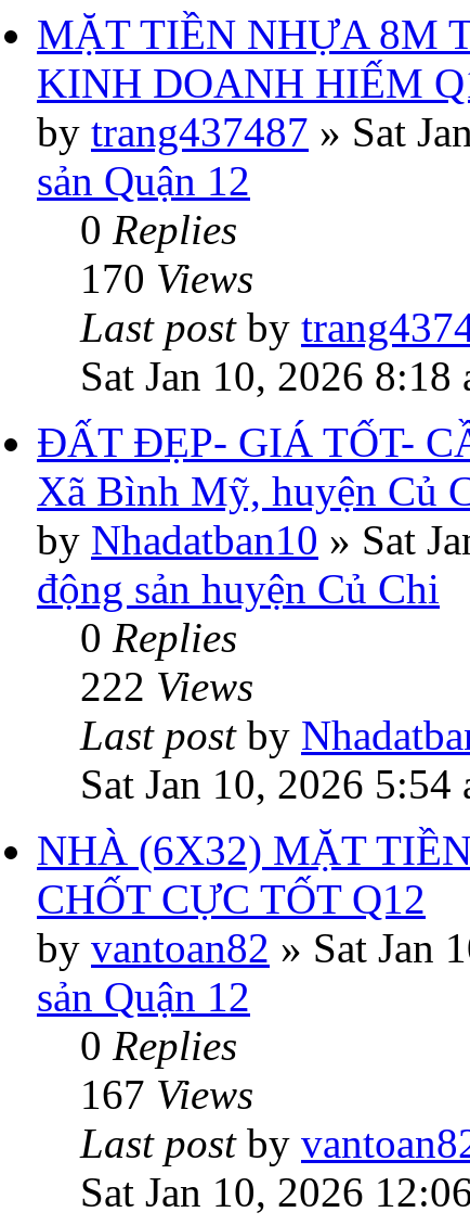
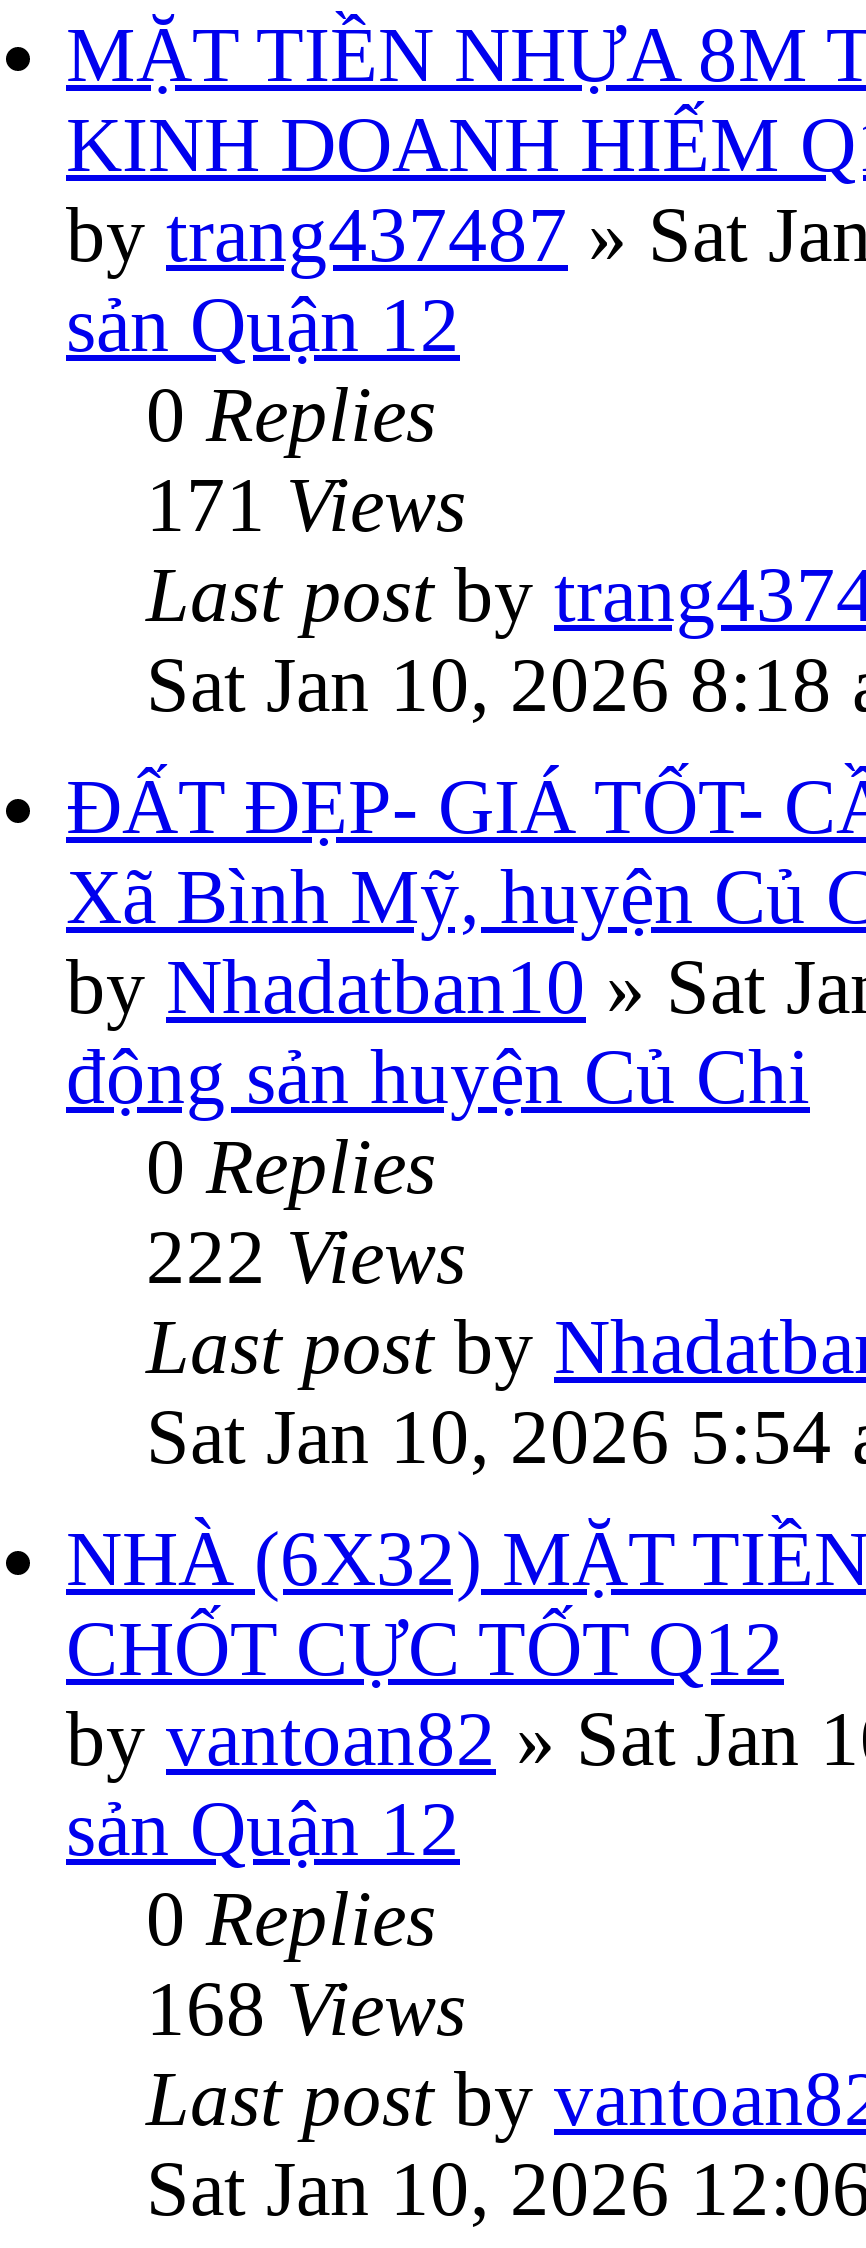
[80,254,253,301] 170 Views -> [146,460,466,546] 171 Views
[80,1070,253,1117] 167 Views -> [146,1964,466,2050] 168 Views

